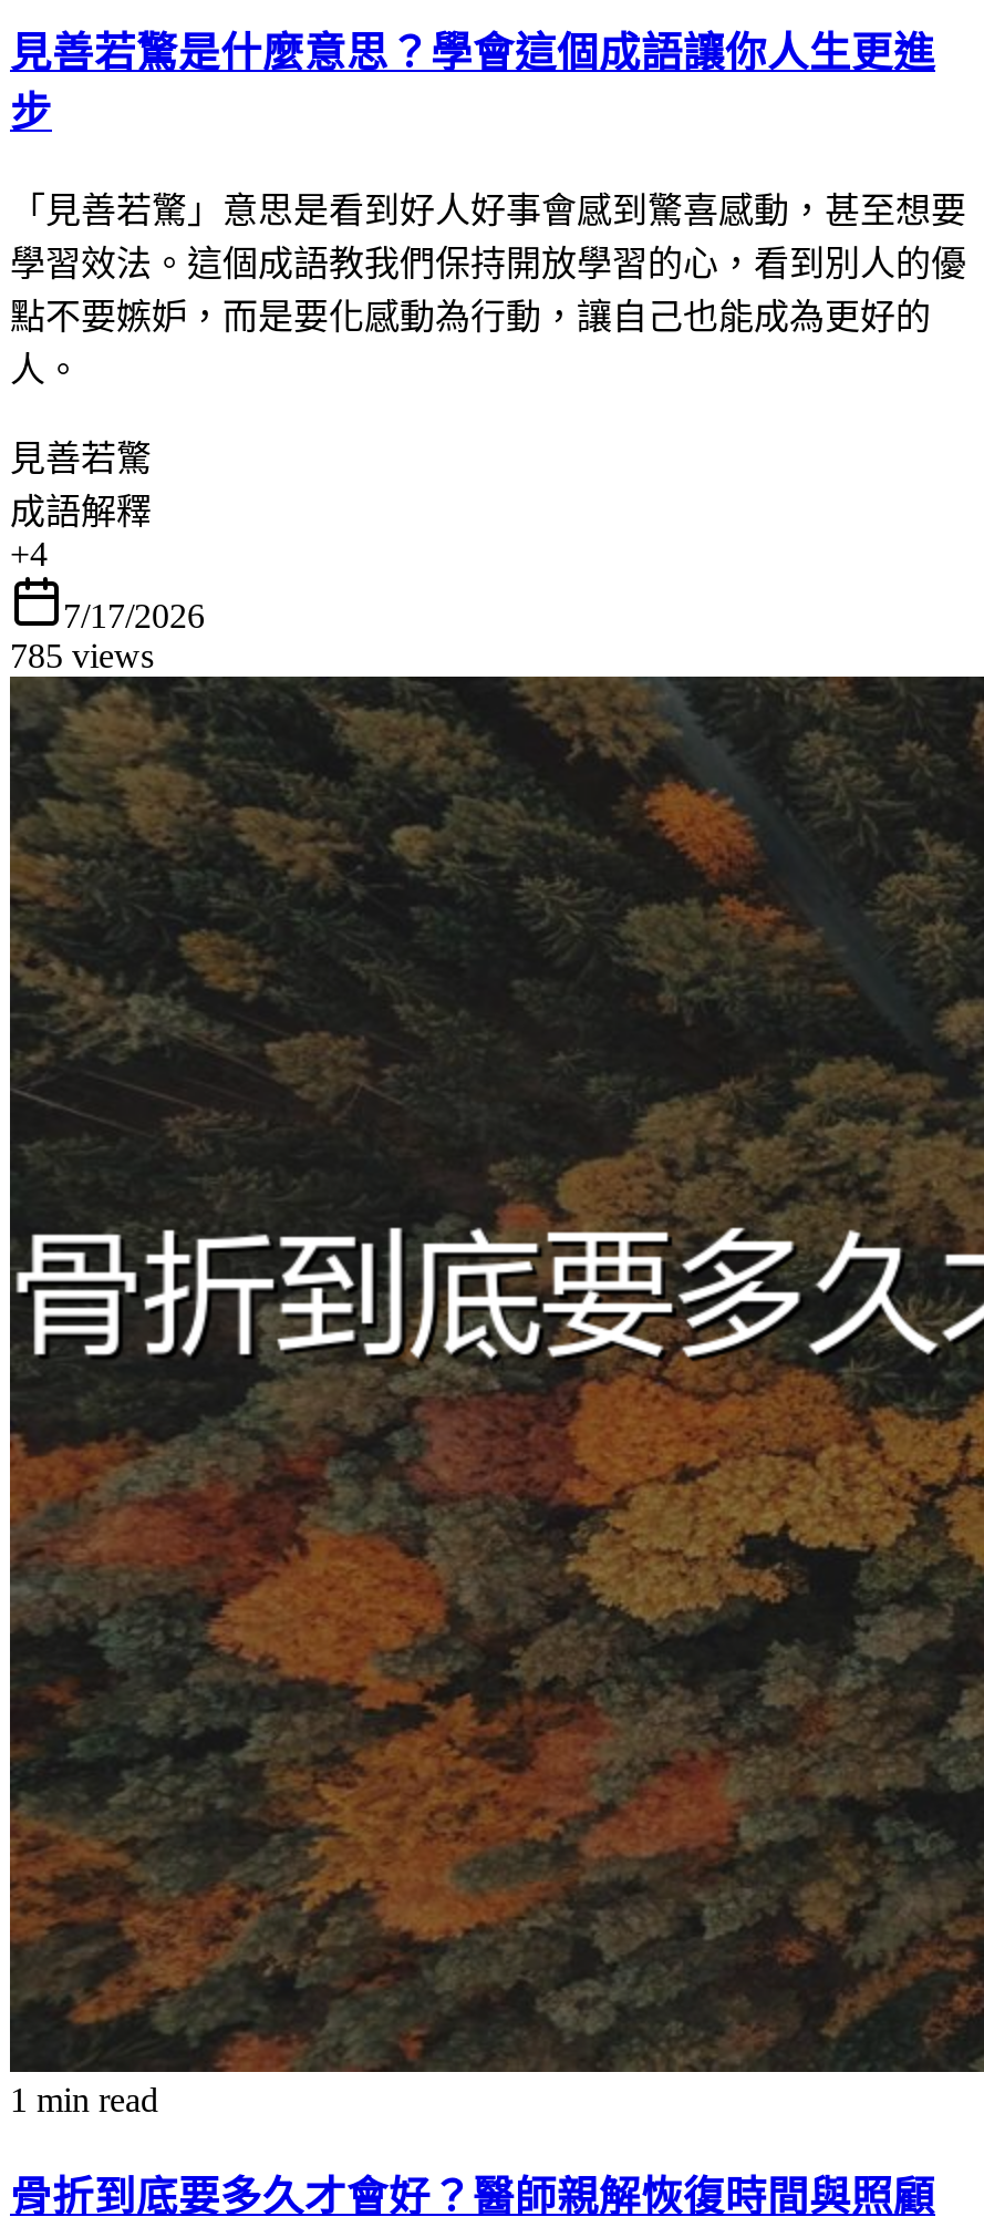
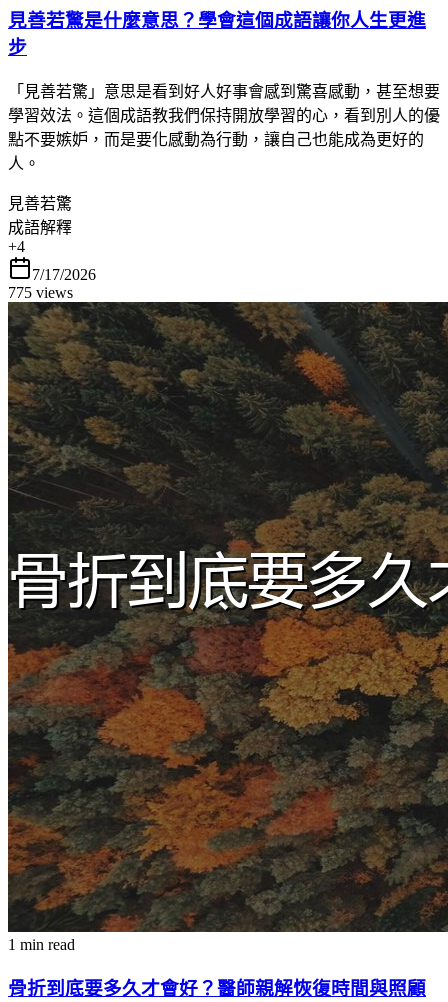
[10,637,154,675] 785 views -> [8,284,73,301] 775 views

